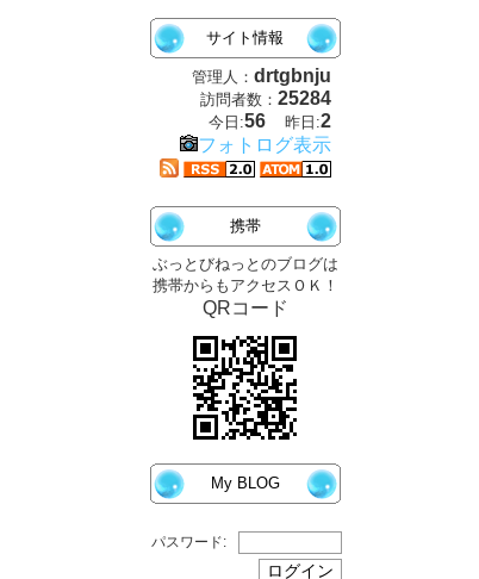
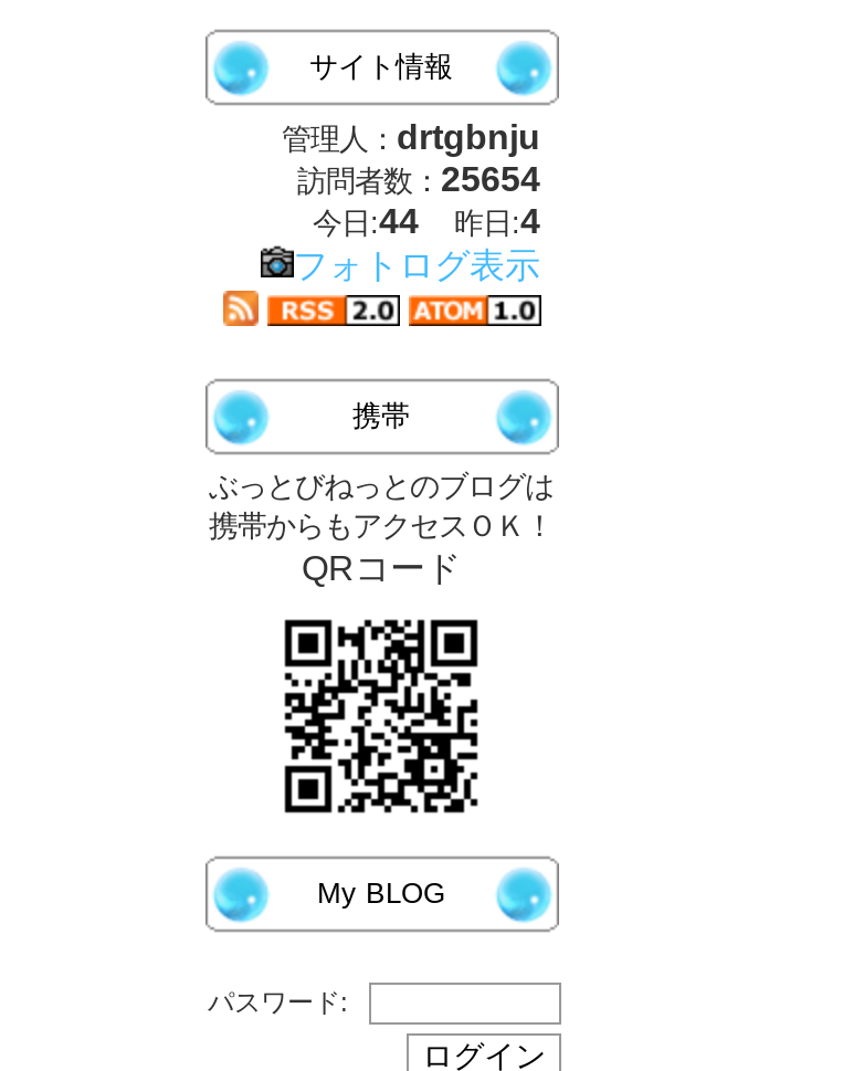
[200,88,331,108] 訪問者数：25284 -> [297,160,540,198] 訪問者数：25654
[208,111,265,131] 今日: 56 -> [313,202,419,240] 今日: 44
[284,111,331,131] 昨日: 2 -> [454,202,540,240] 昨日: 4

